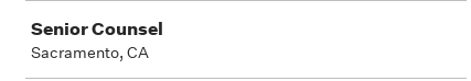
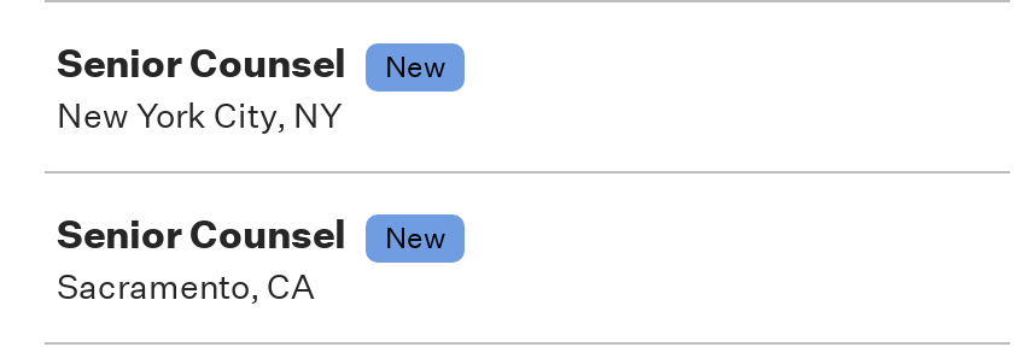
none -> [57,46,445,258] New | New York City, NY | Senior Counsel | New

